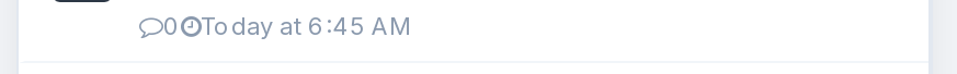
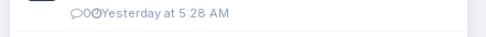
[201,11,411,41] Today at 6:45 AM -> [101,5,229,21] Yesterday at 5:28 AM

